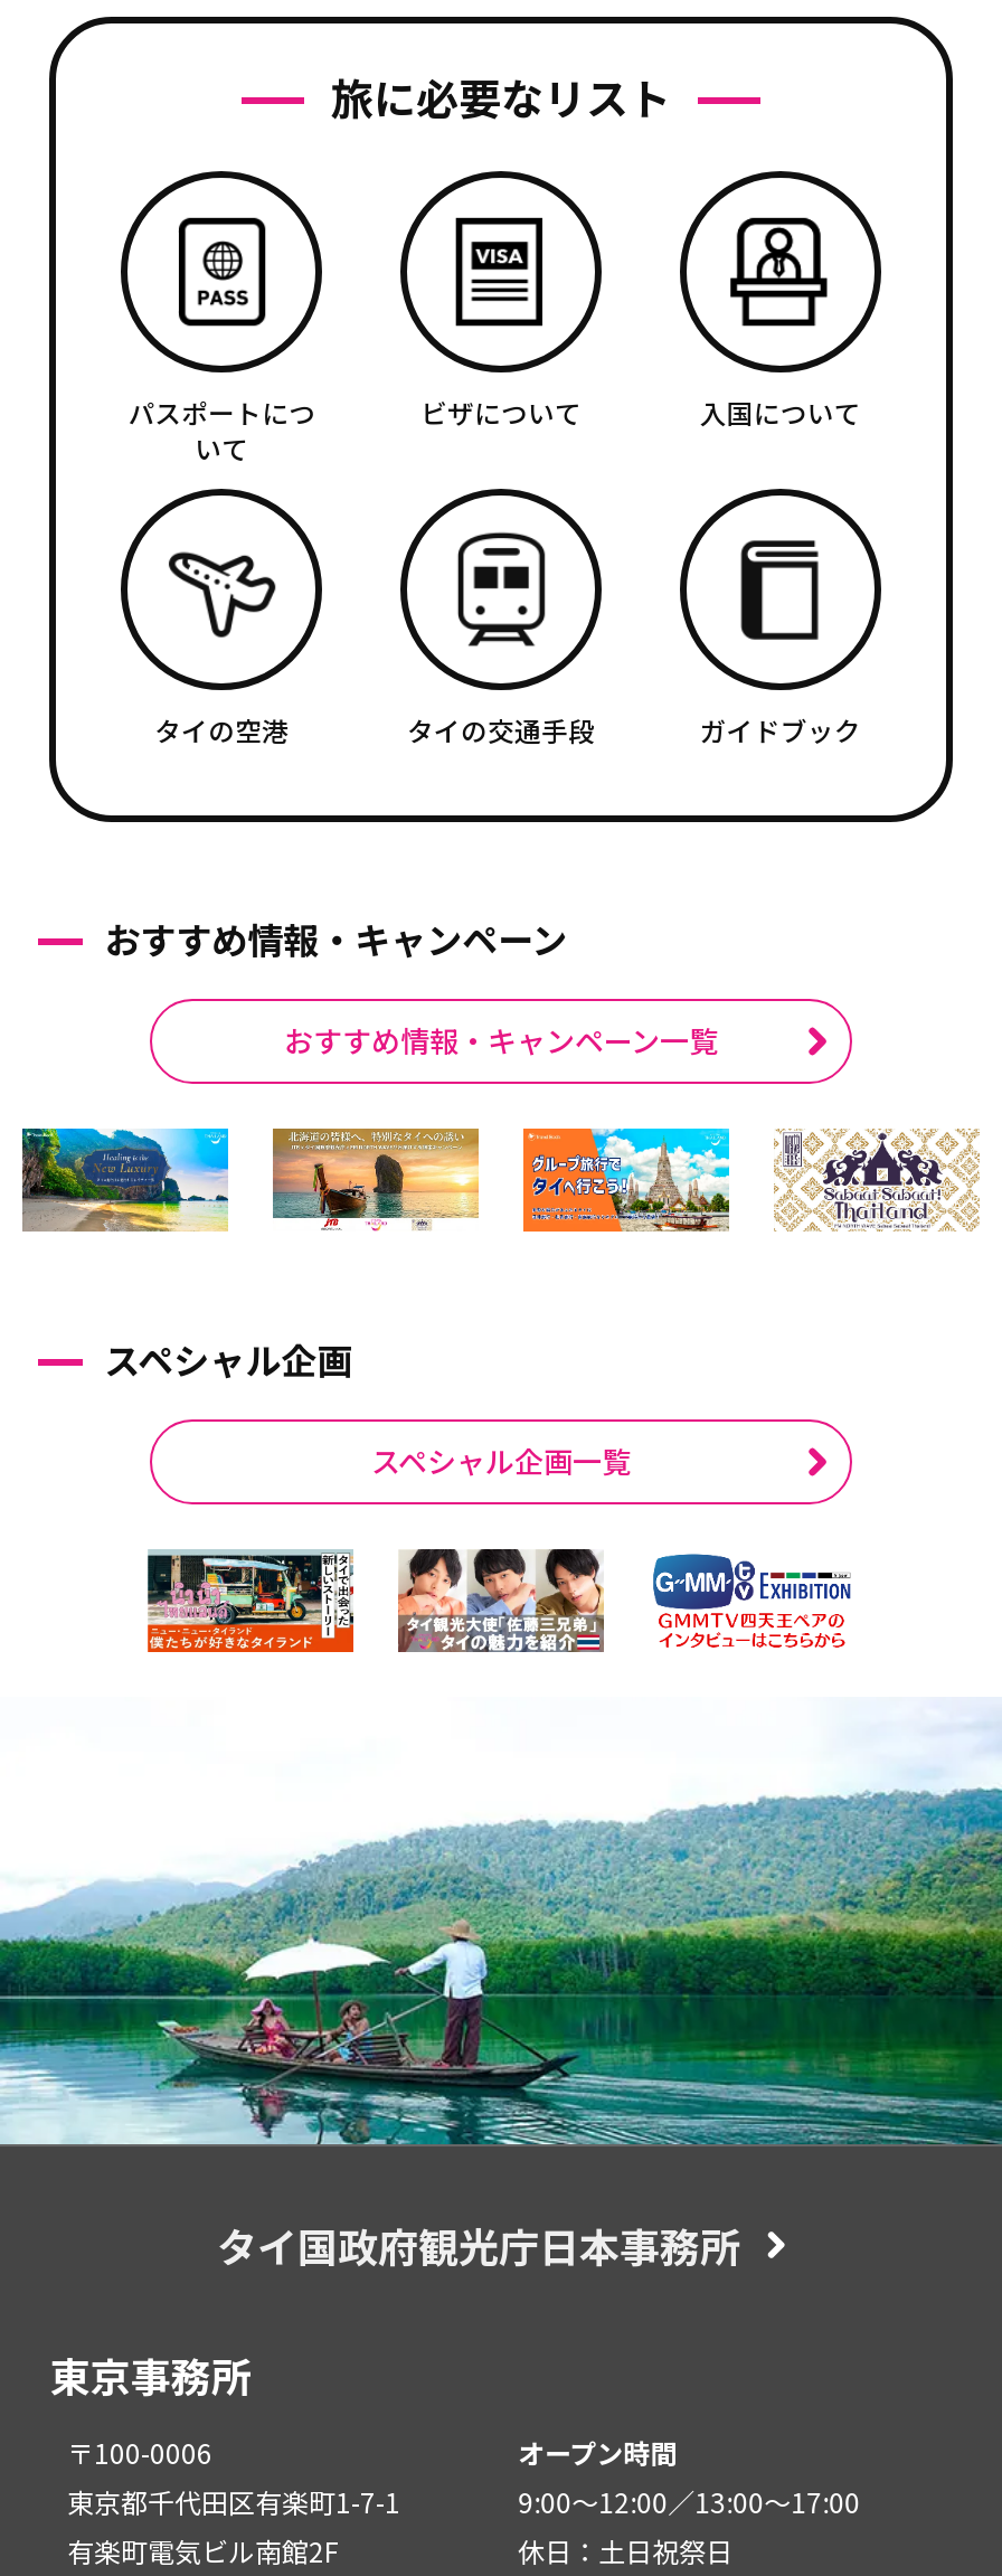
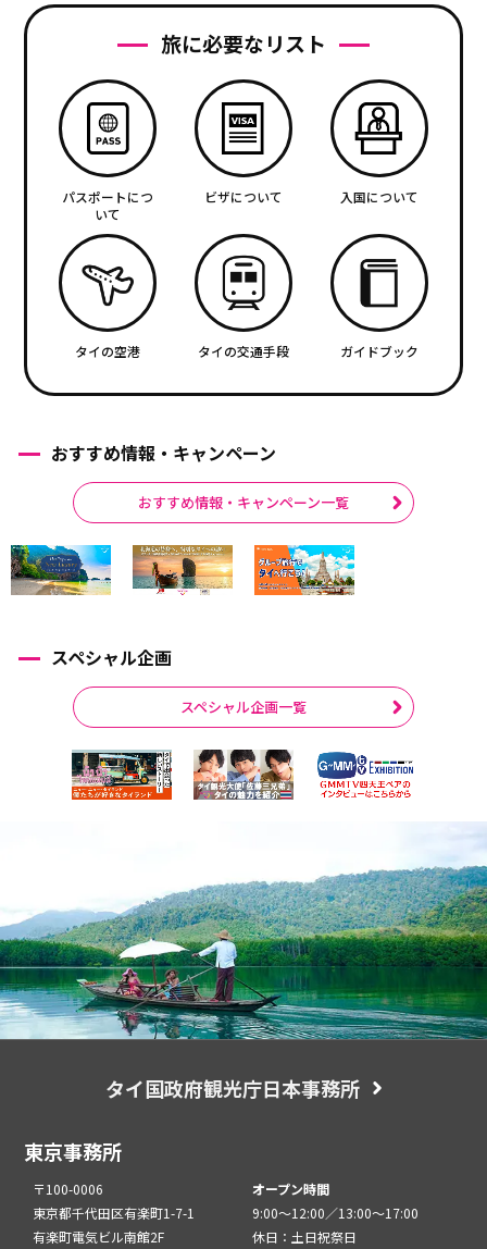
[774,1129,980,1232] [image] -> none

